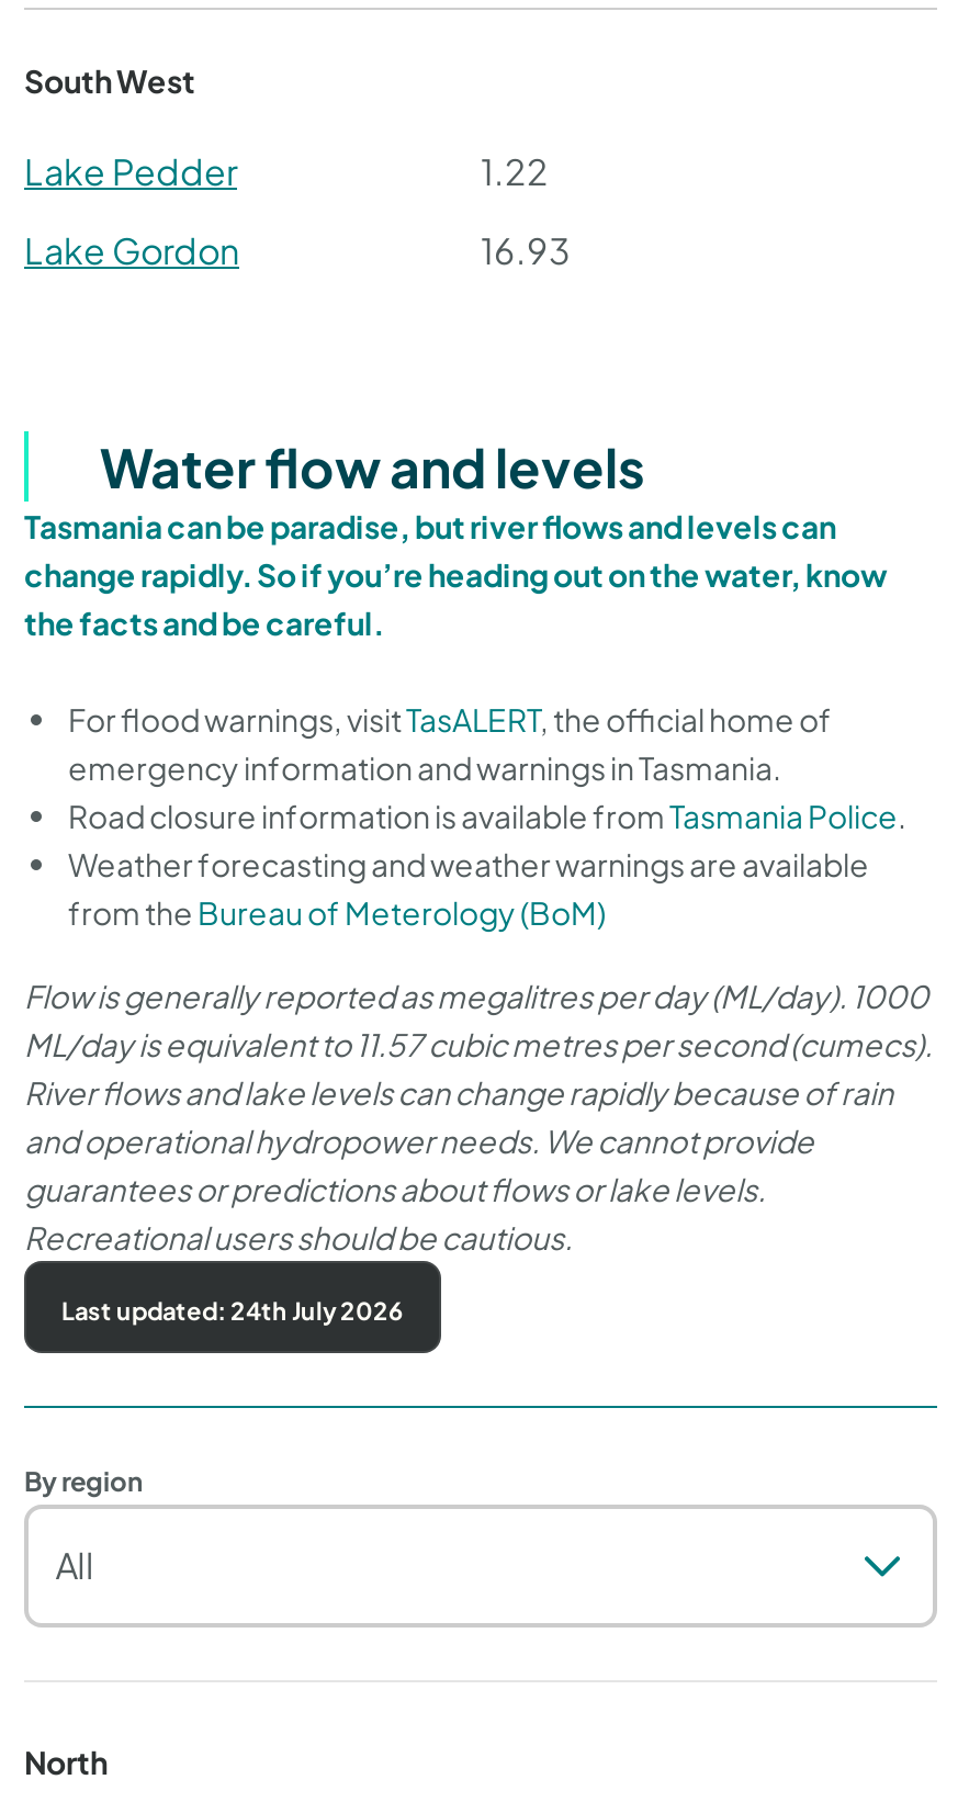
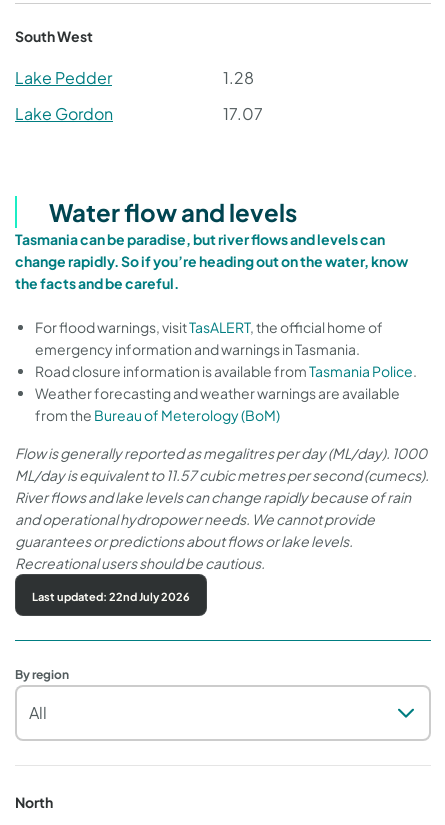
[481,148,549,194] 1.22 -> [223,67,254,88] 1.28
[481,227,571,273] 16.93 -> [223,103,263,124] 17.07
[61,1296,404,1325] Last updated: 24th July 2026 -> [32,590,190,603] Last updated: 22nd July 2026

